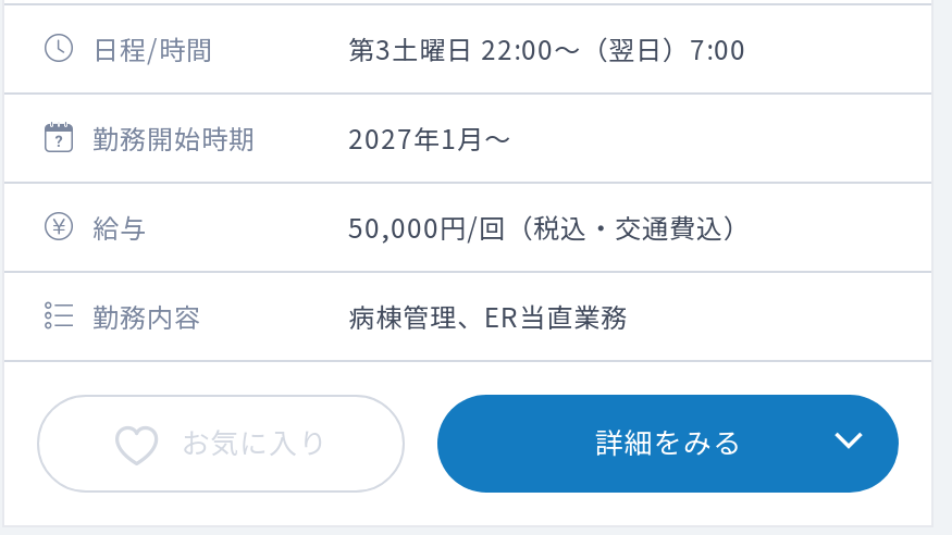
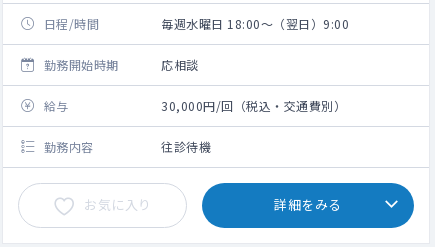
[348,29,747,66] 第3土曜日 22:00～（翌日）7:00 -> [161,15,349,32] 毎週水曜日 18:00～（翌日）9:00
[348,119,512,155] 2027年1月～ -> [161,56,199,73] 応相談
[348,208,751,245] 50,000円/回（税込・交通費込） -> [161,97,346,114] 30,000円/回（税込・交通費別）
[348,297,628,334] 病棟管理、ER当直業務 -> [161,138,211,155] 往診待機

